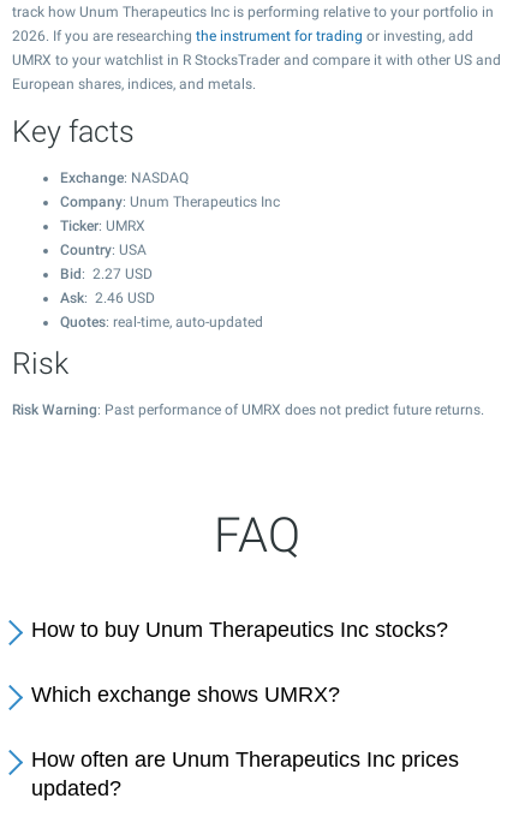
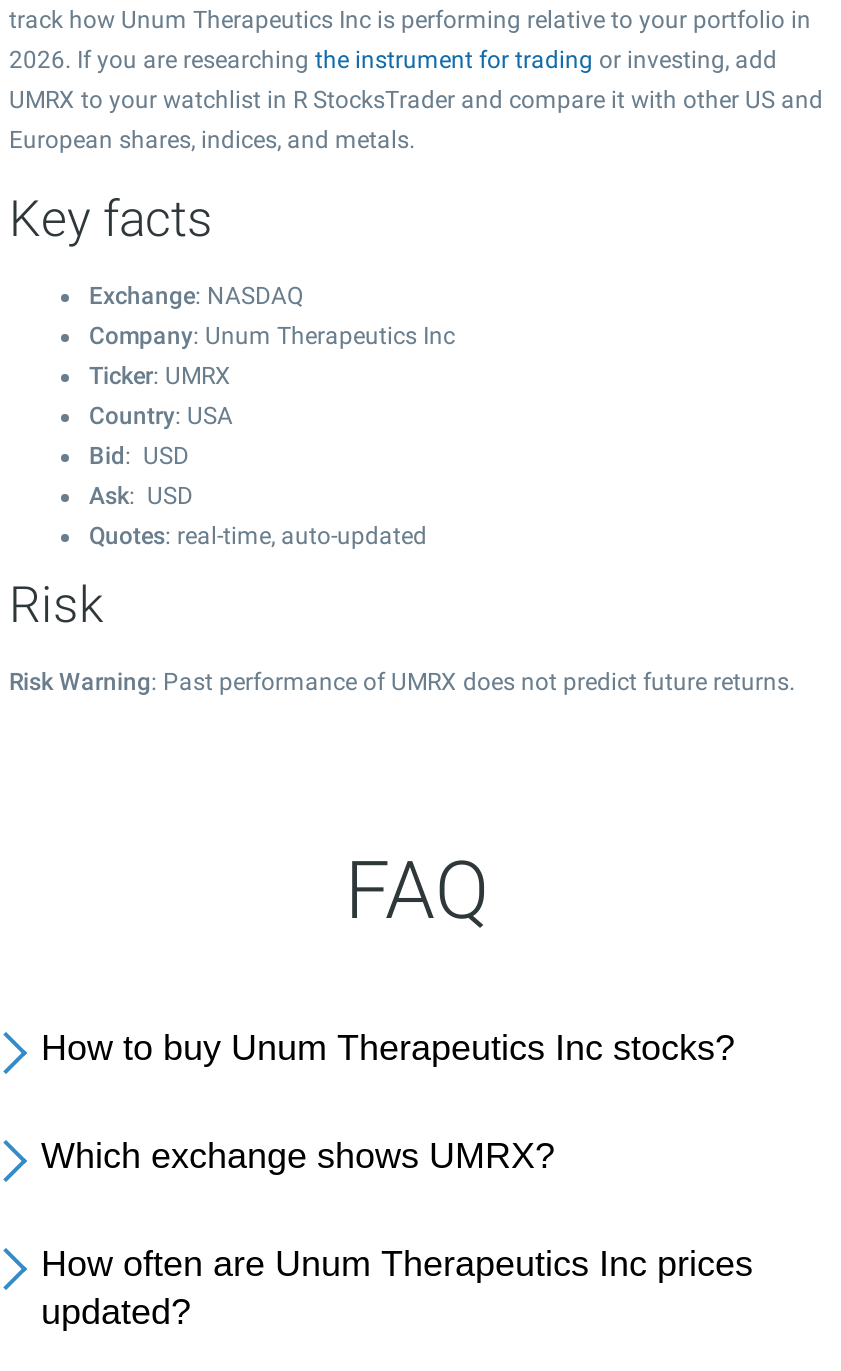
[60,266,155,306] Bid: 2.27 USD | Ask: 2.46 USD -> [89,442,193,510] Bid: USD | Ask: USD

